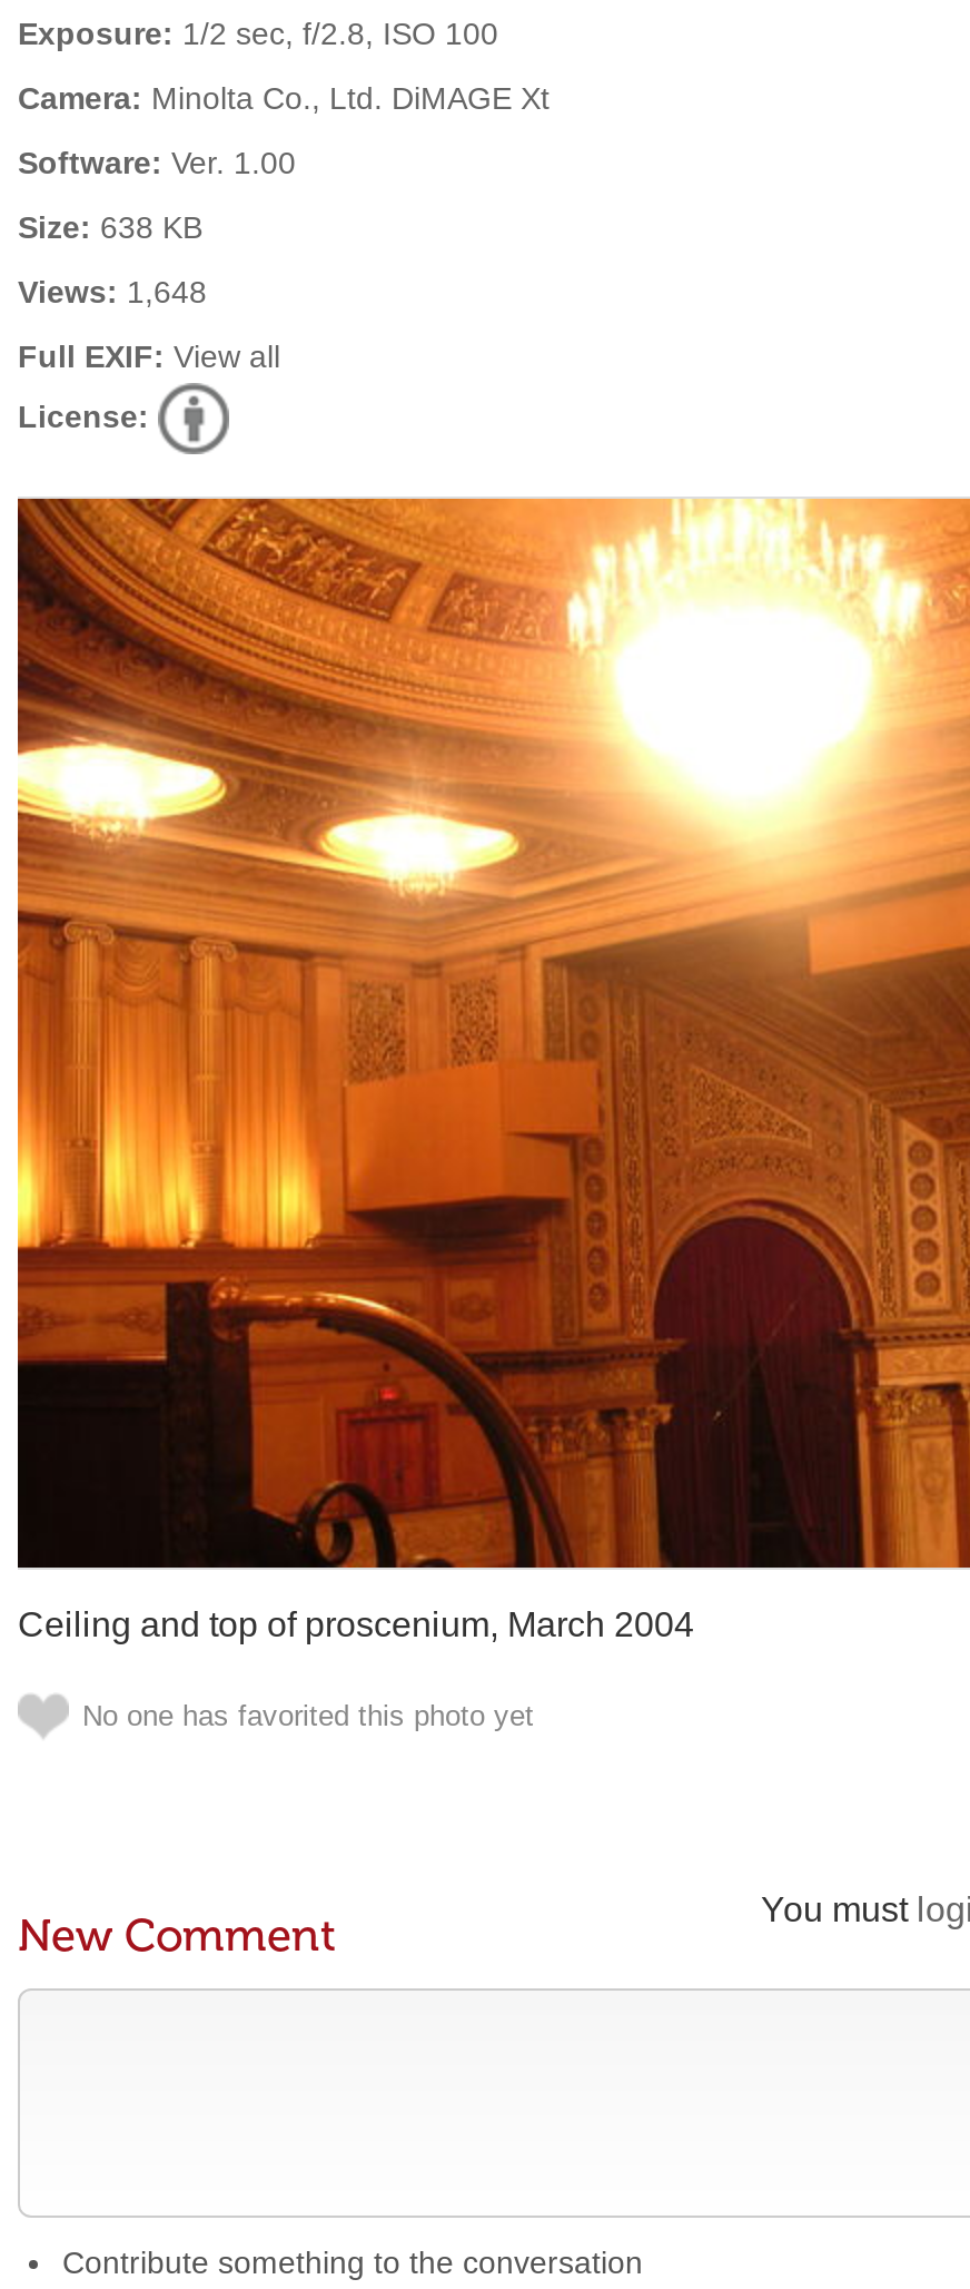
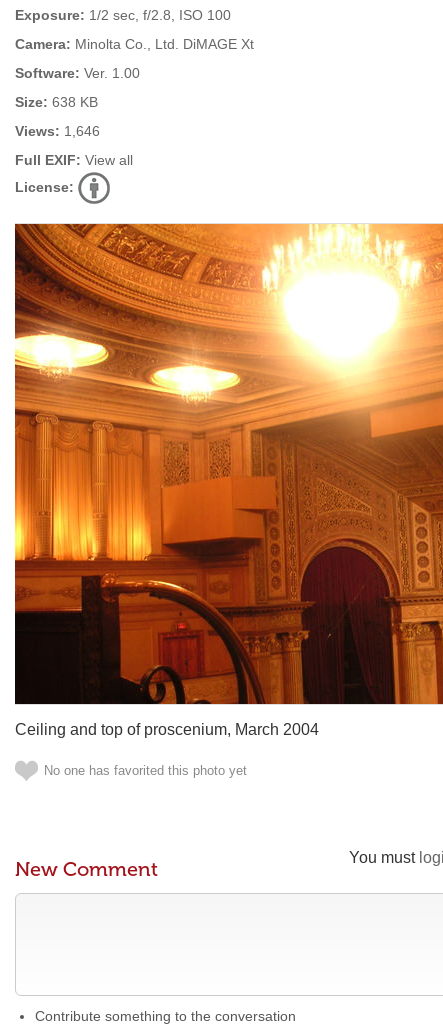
[18,274,207,310] Views: 1,648 -> [15,123,100,139] Views: 1,646

